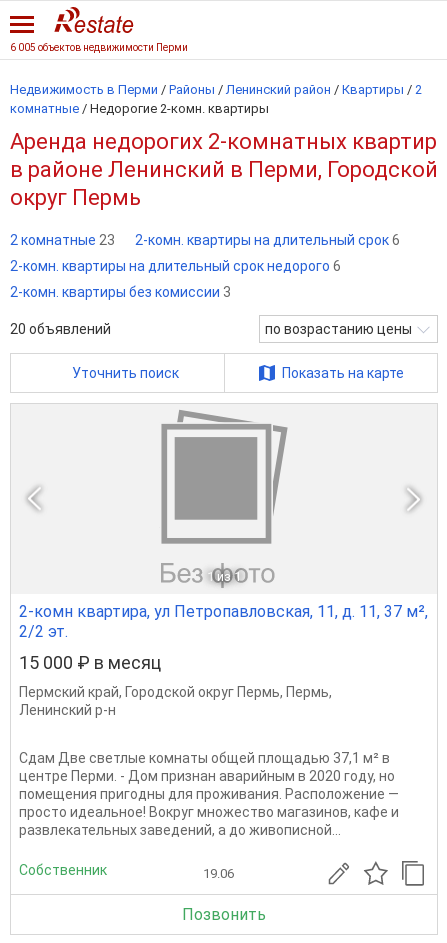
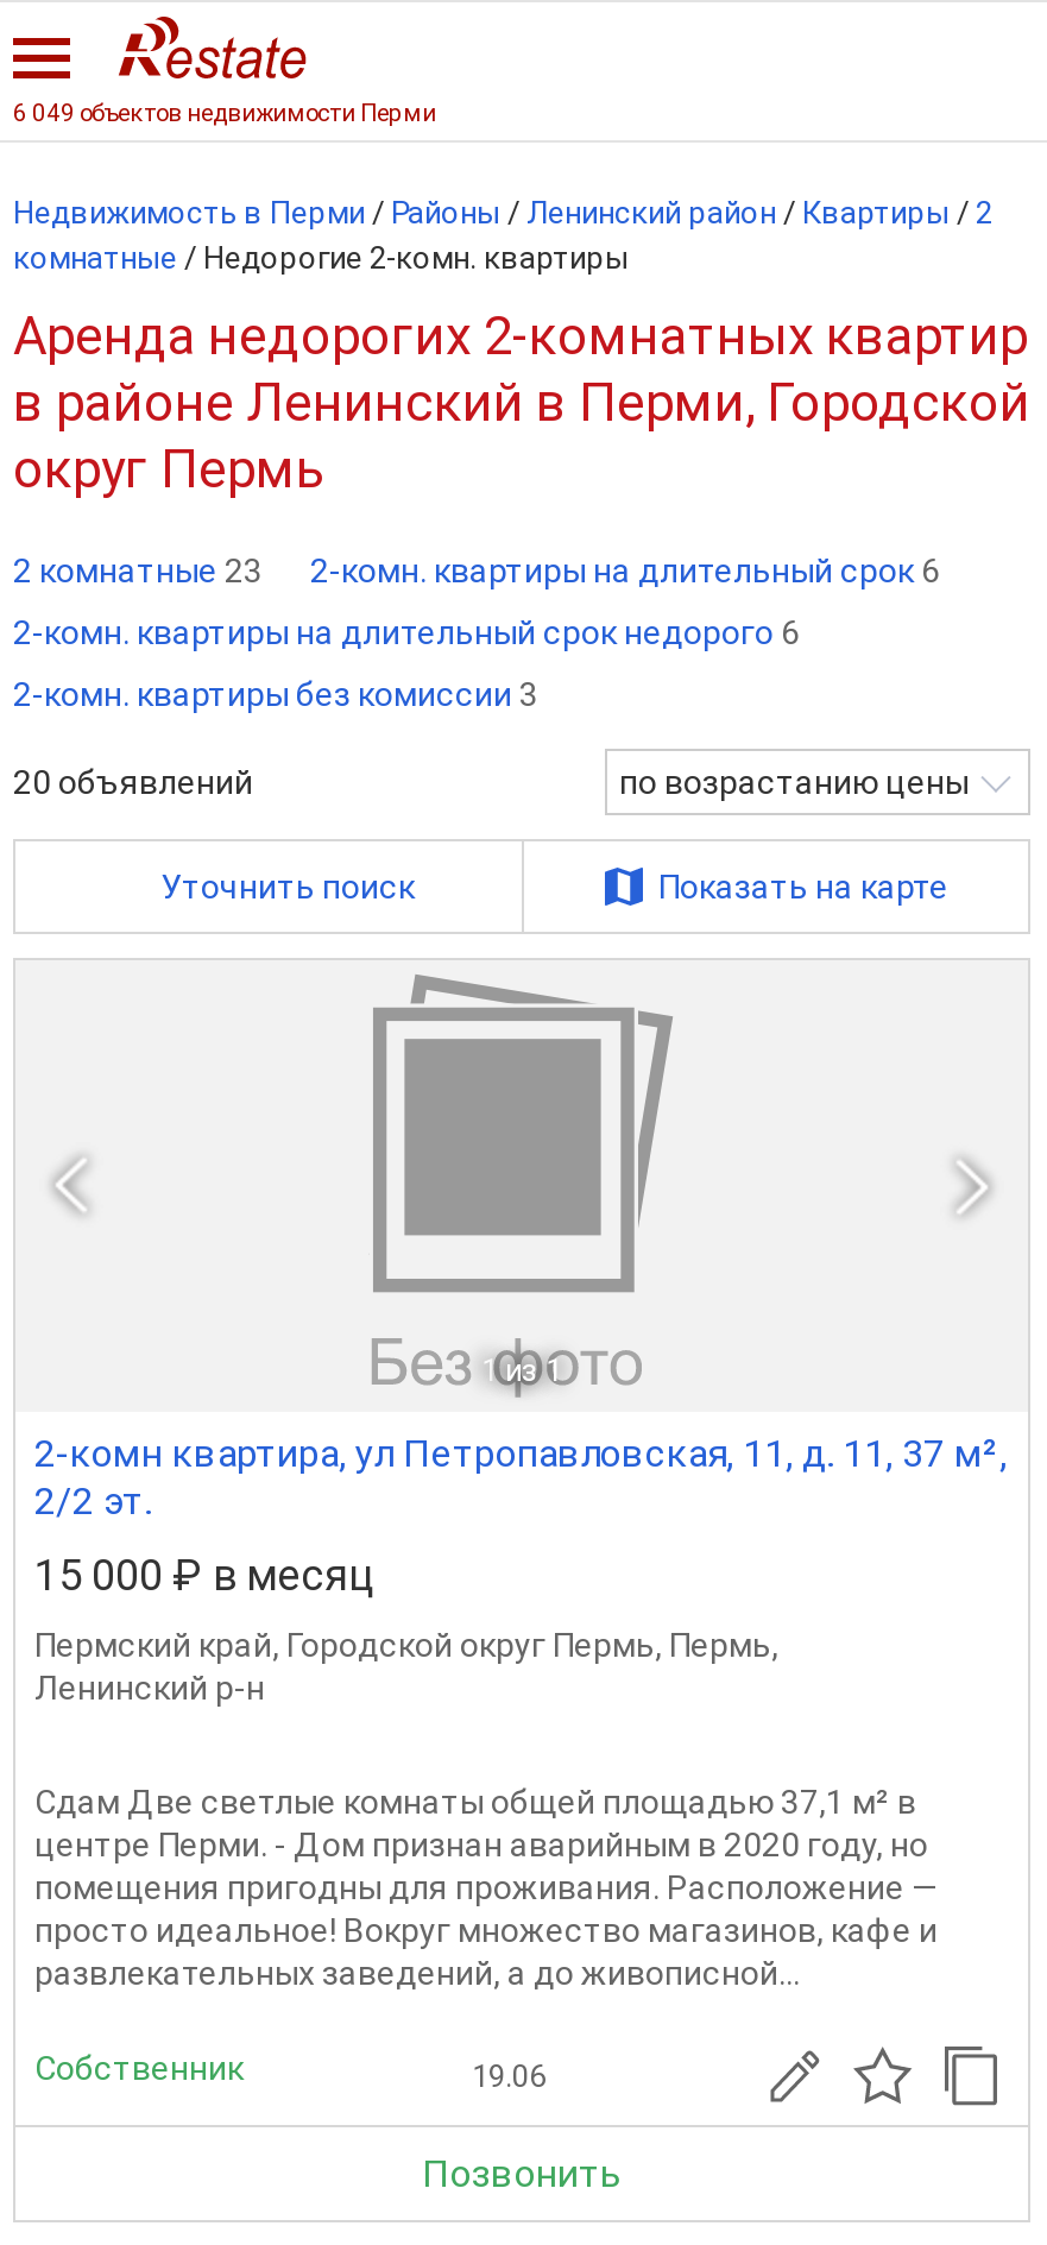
[10,42,188,53] 6 005 объектов недвижимости Перми -> [13,100,436,126] 6 049 объектов недвижимости Перми

